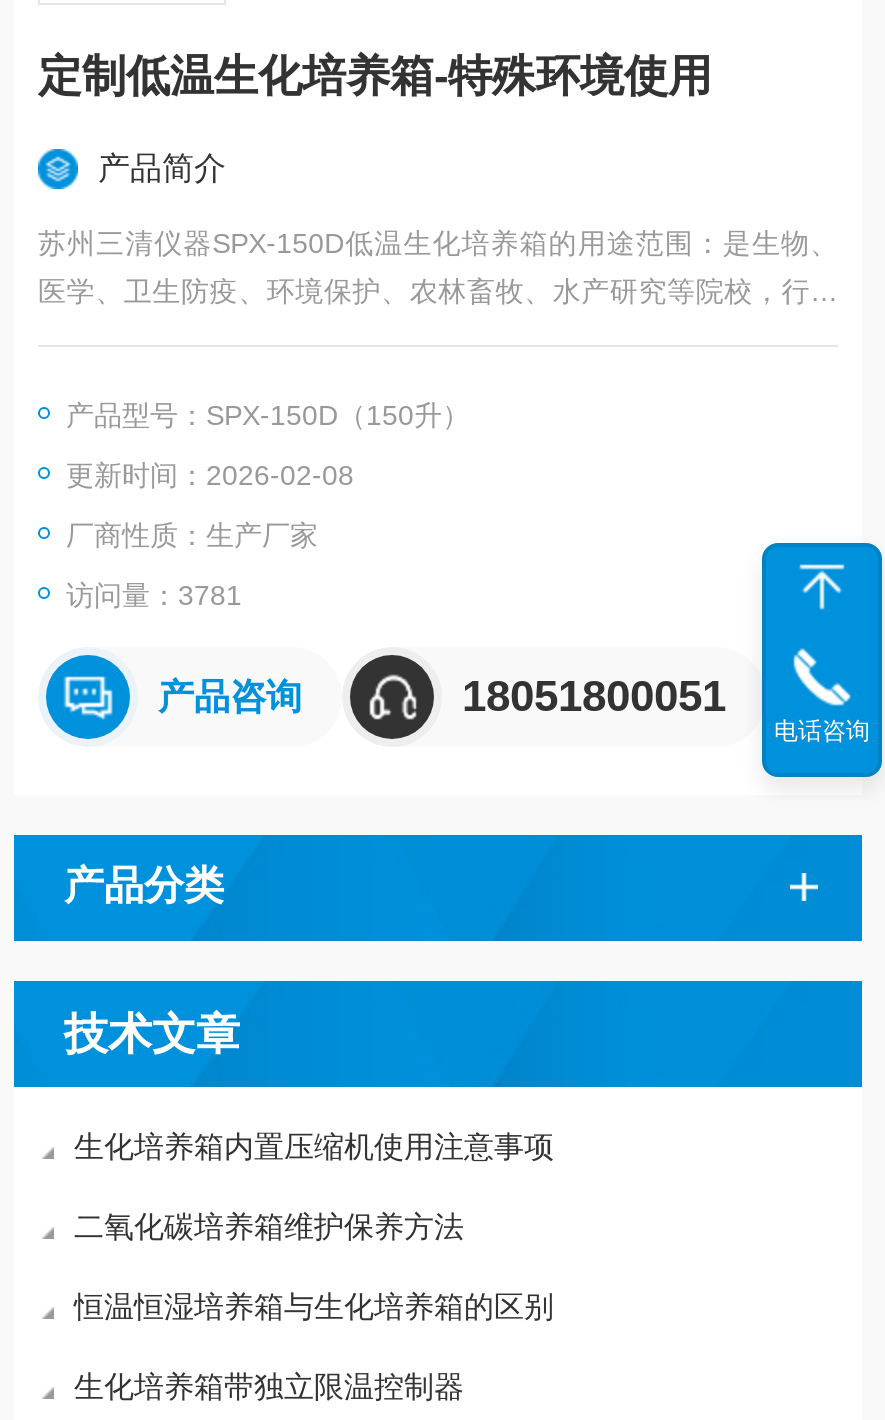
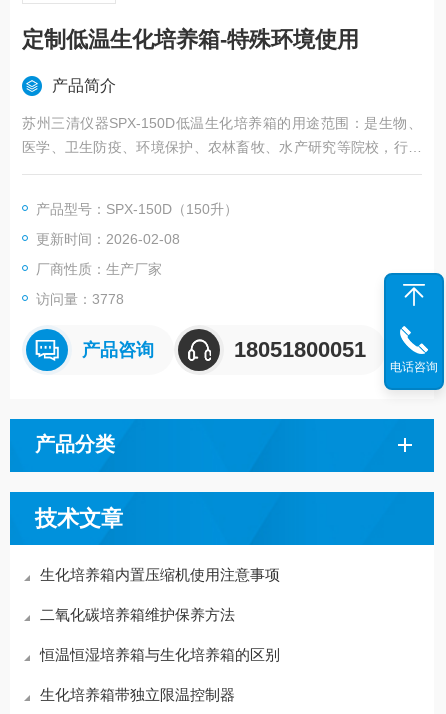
[66,579,242,611] 访问量：3781 -> [36,291,124,307] 访问量：3778

